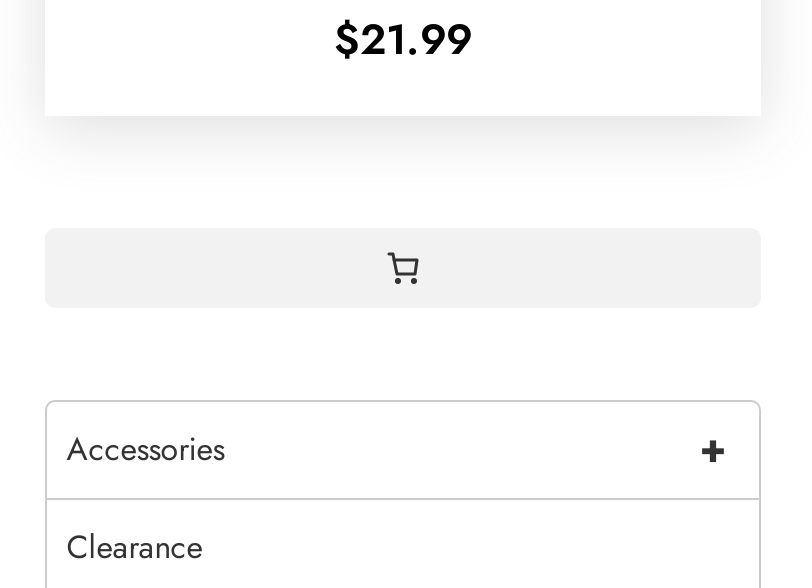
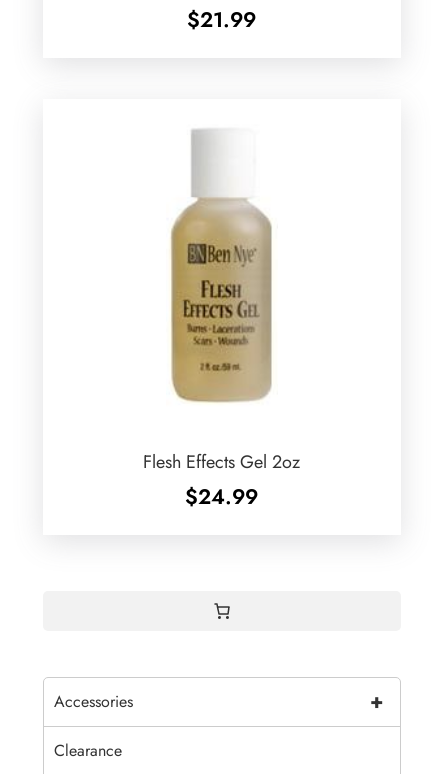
none -> [143,449,300,512] Flesh Effects Gel 2oz | $24.99
none -> [169,129,273,404] [image]

